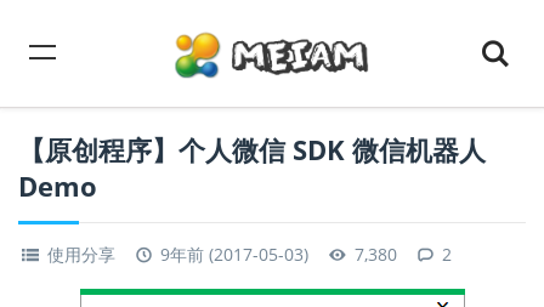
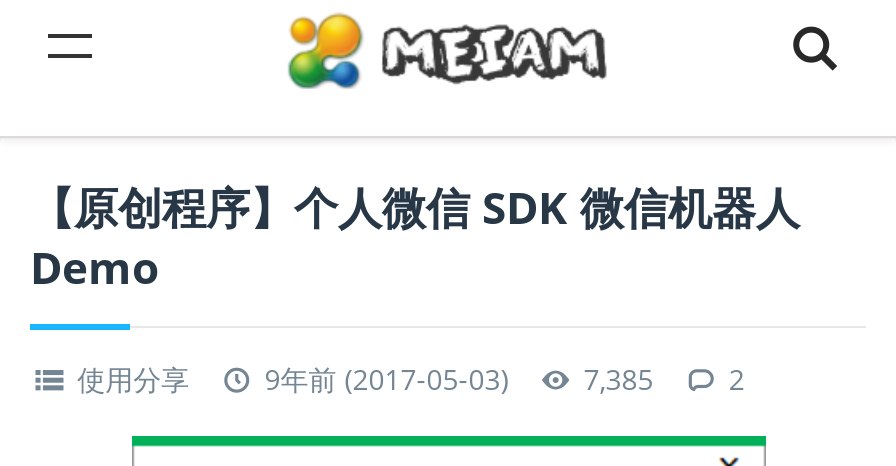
[47,243,452,266] 使用分享 9年前 (2017-05-03) 7,380 2 -> [77,360,745,398] 使用分享 9年前 (2017-05-03) 7,385 2

